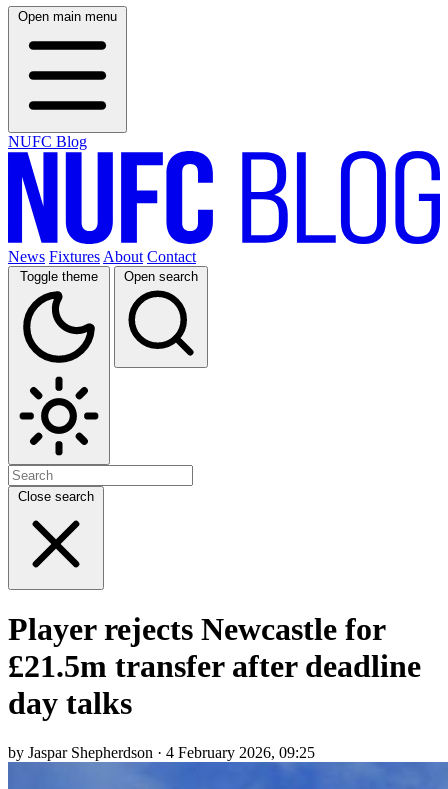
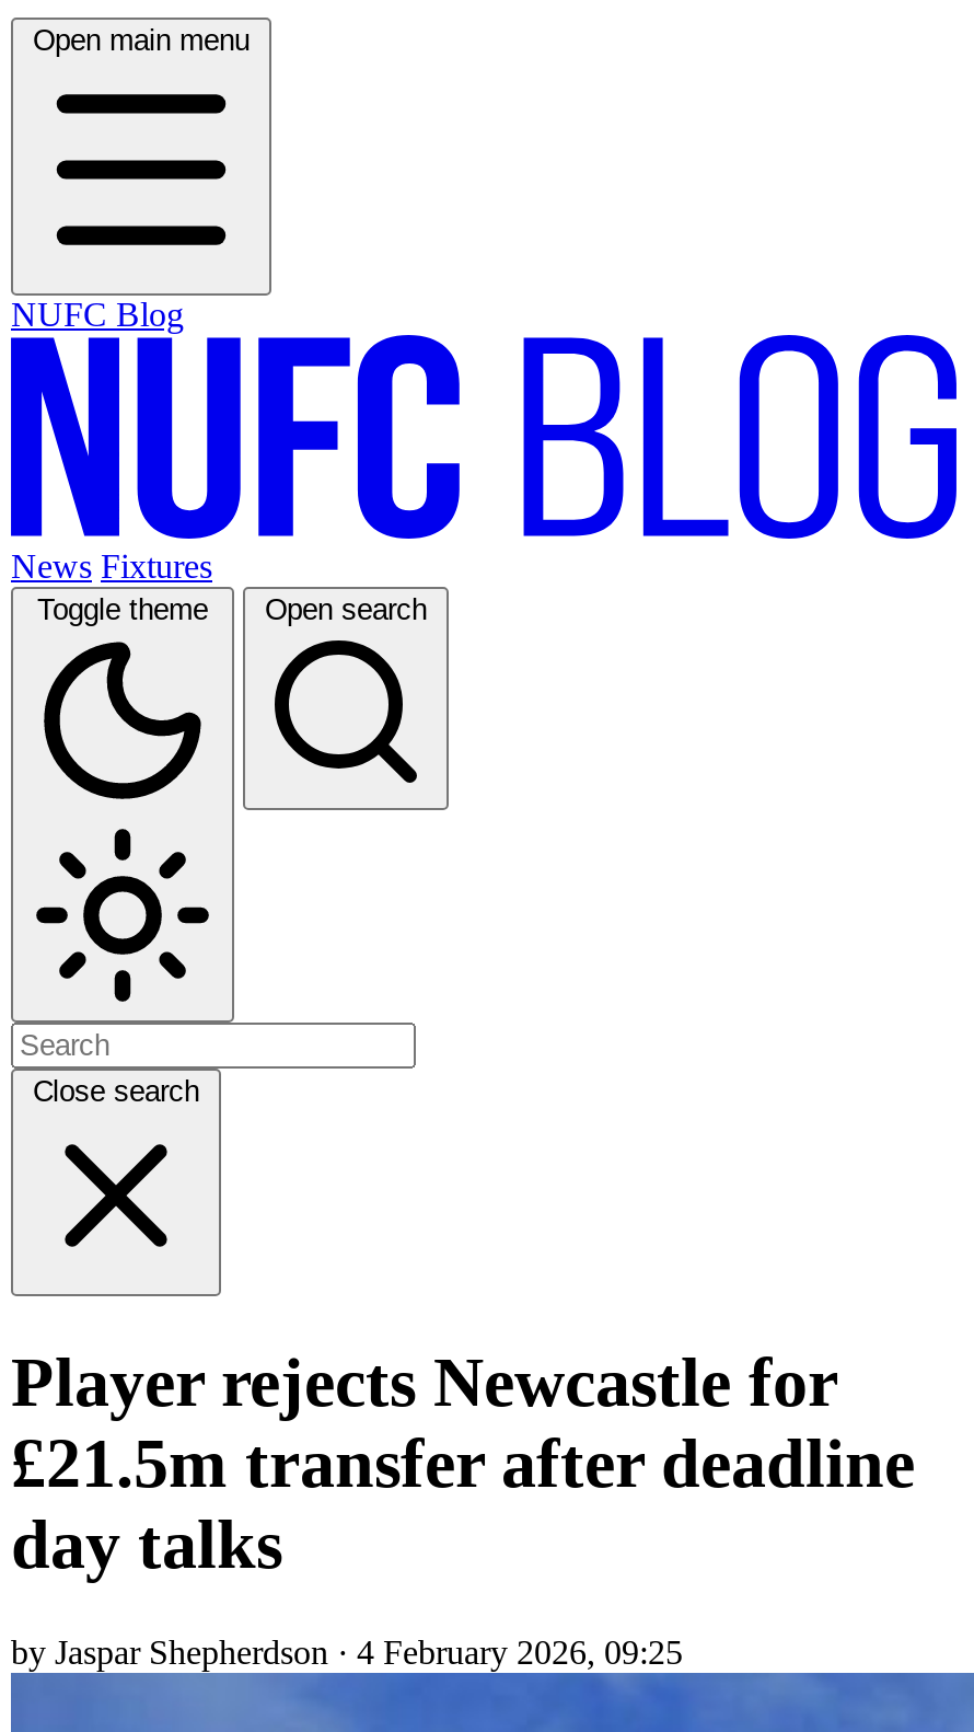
[8,248,196,265] News Fixtures About Contact -> [11,547,212,584] News Fixtures

